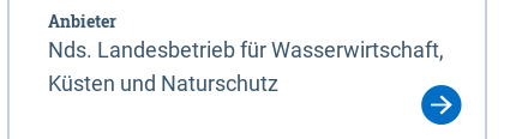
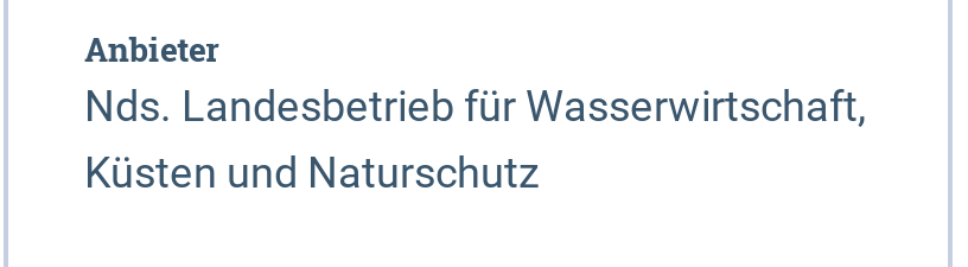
[420,84,463,126] [image] -> none

